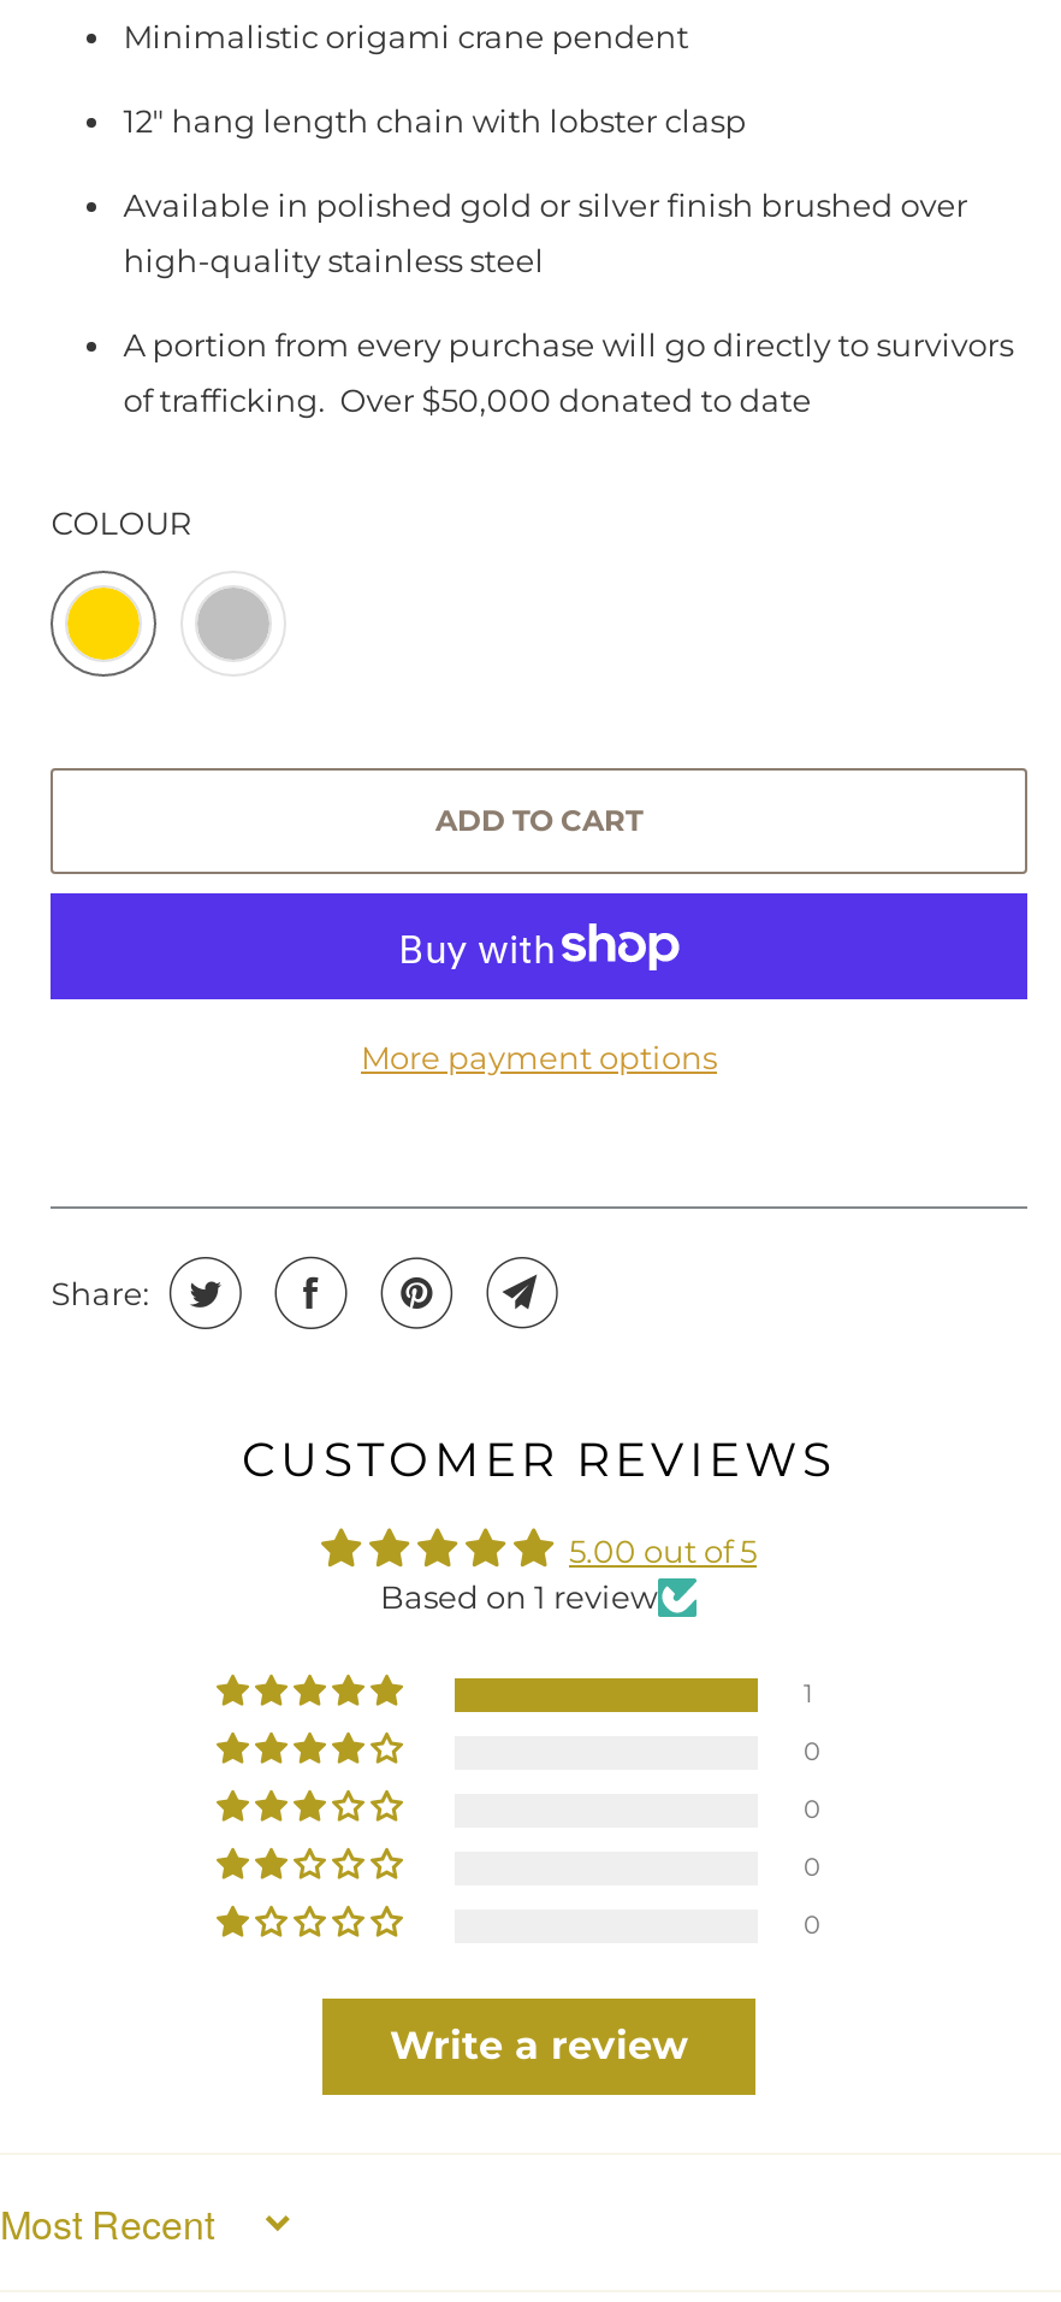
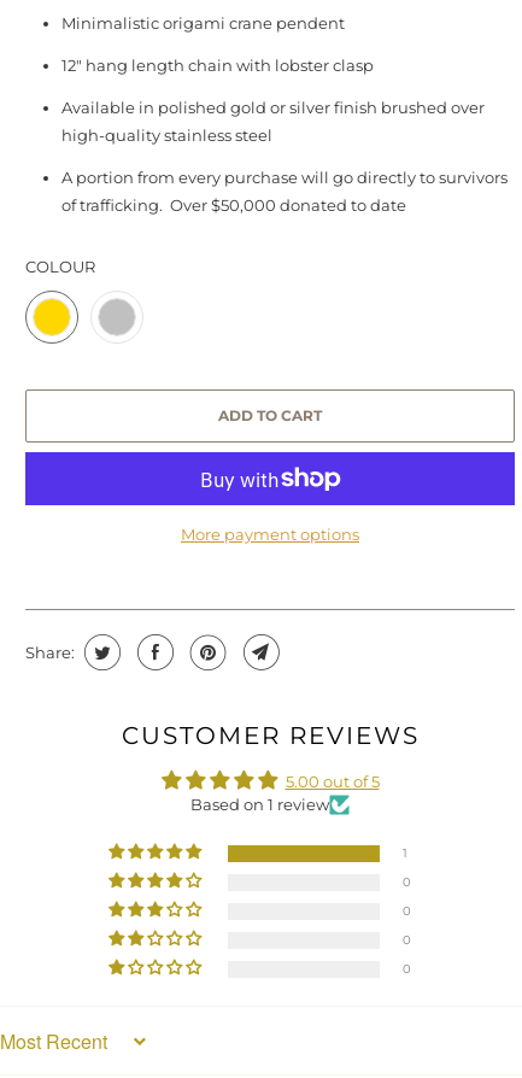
[390,2023,688,2069] Write a review -> none

